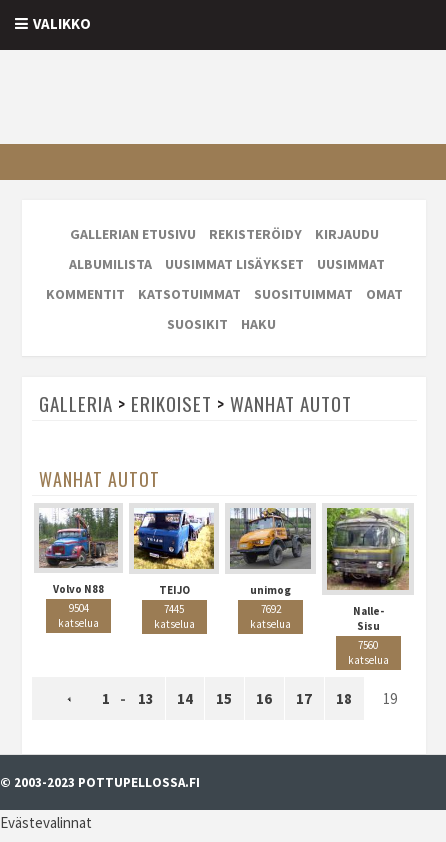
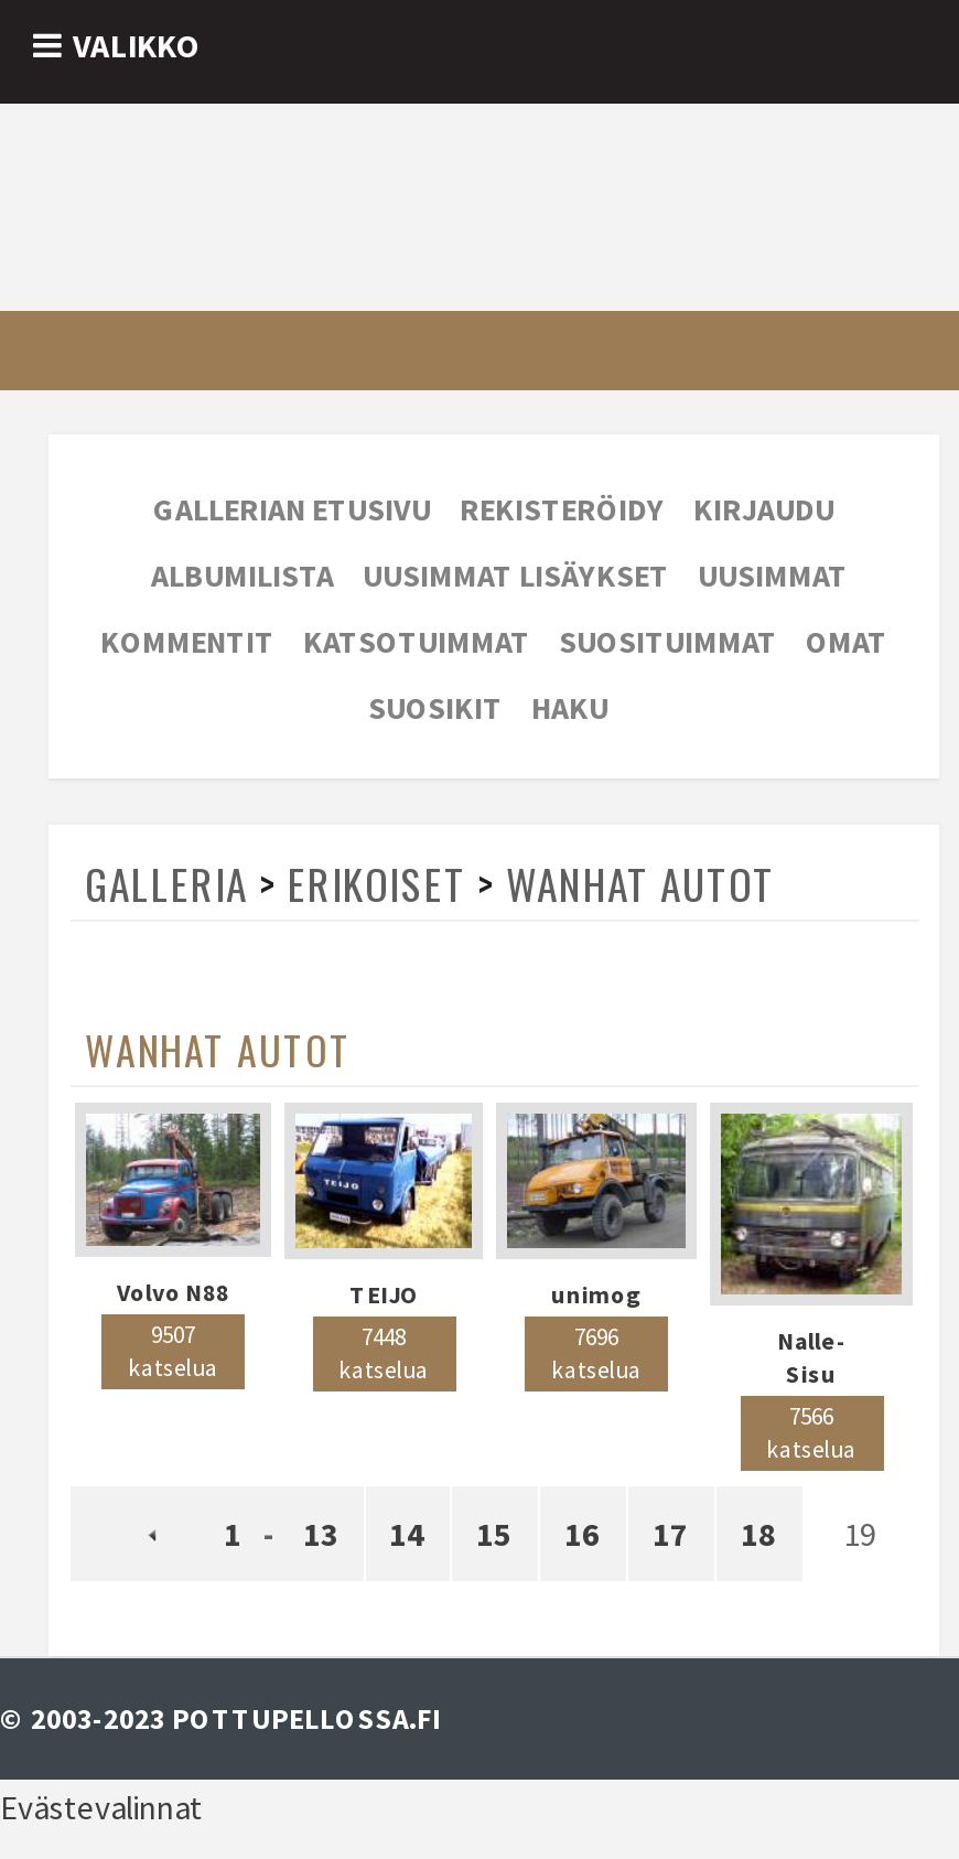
[68,601,88,615] 9504 -> [151,1319,195,1349] 9507
[164,601,184,615] 7445 -> [362,1320,406,1351] 7448
[260,602,280,616] 7692 -> [574,1321,618,1352] 7696
[358,638,378,652] 7560 -> [789,1401,833,1432] 7566

